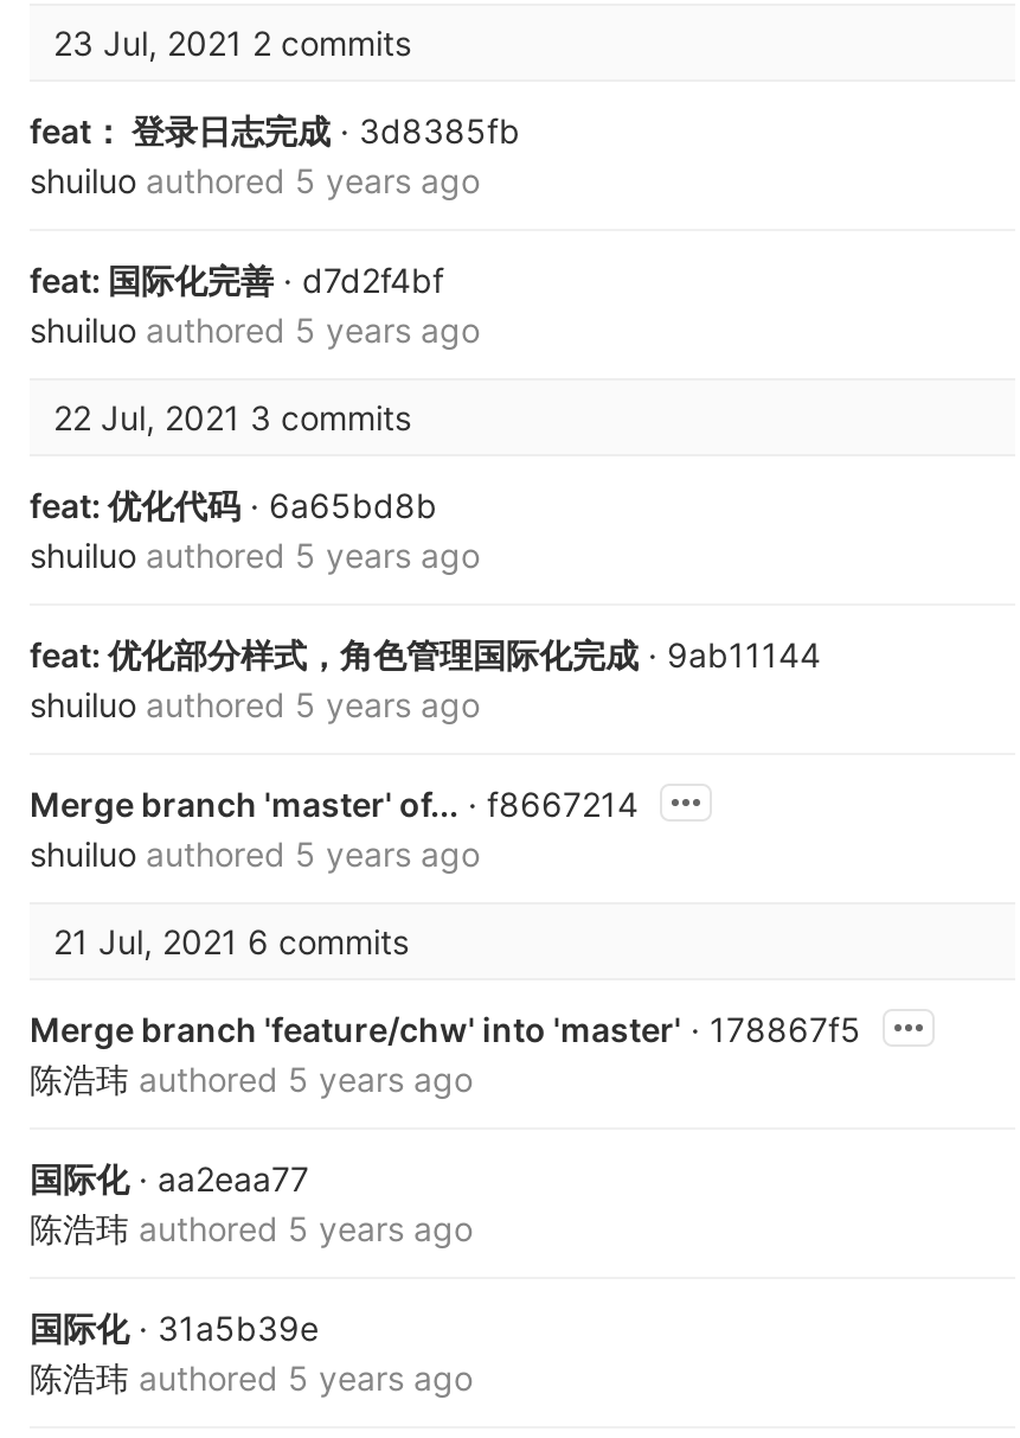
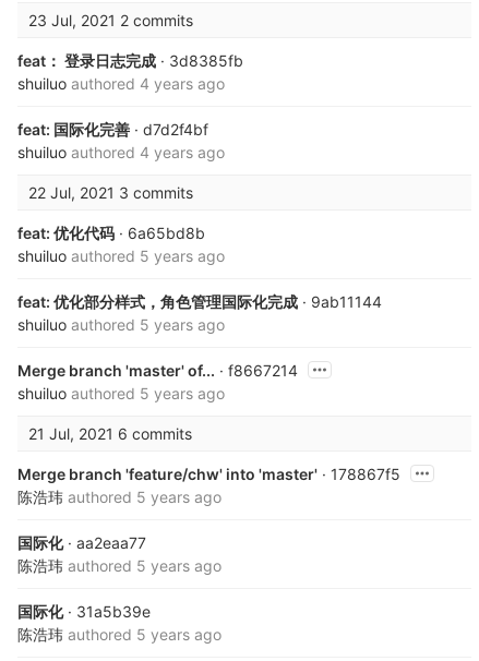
[30,160,480,200] shuiluo authored 5 years ago -> [17,74,225,93] shuiluo authored 4 years ago
[30,309,480,350] shuiluo authored 5 years ago -> [17,143,225,161] shuiluo authored 4 years ago

